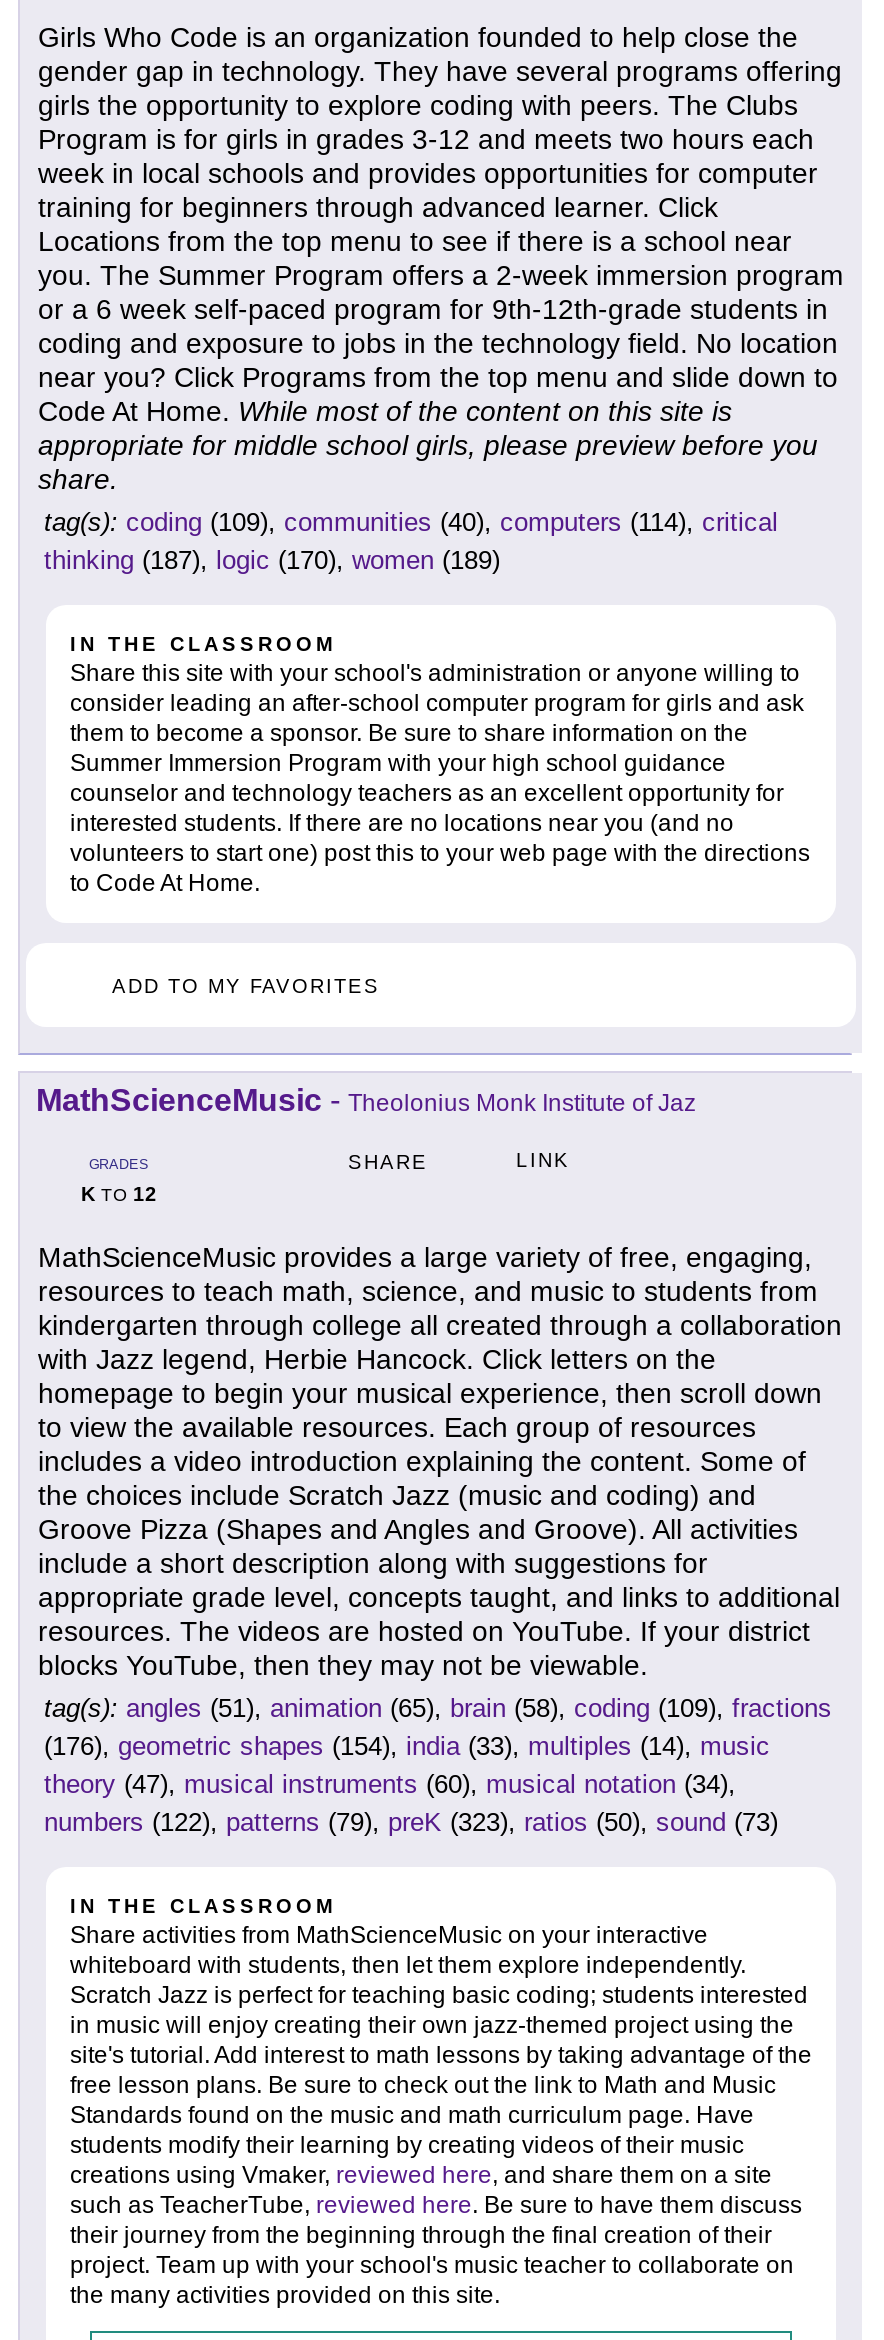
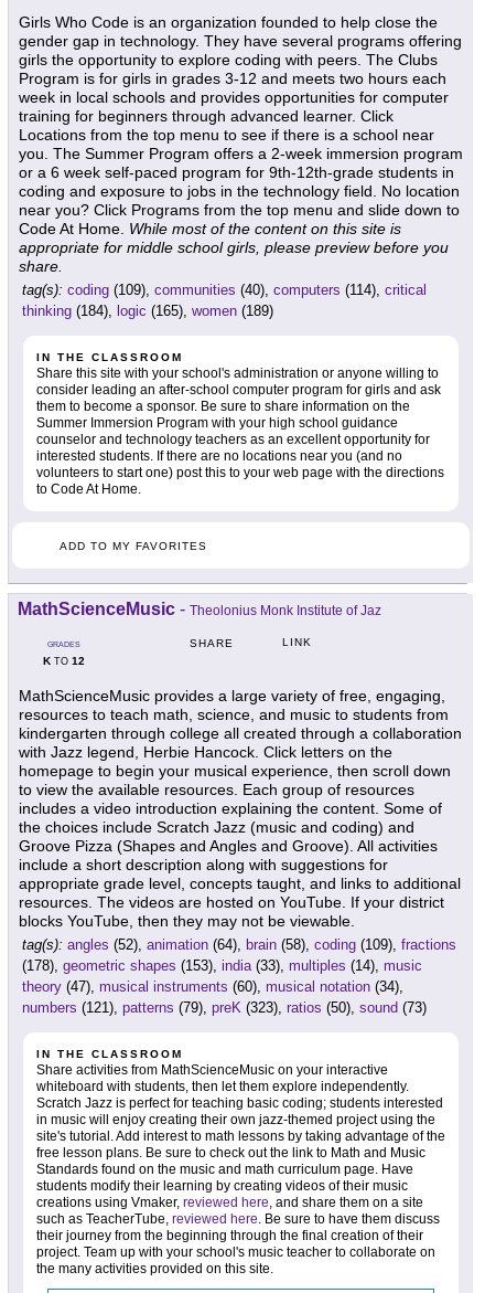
[44,546,500,576] thinking (187), logic (170), women (189) -> [22,303,273,319] thinking (184), logic (165), women (189)
[44,1694,832,1724] tag(s): angles (51), animation (65), brain (58), coding (109), fractions -> [22,937,456,953] tag(s): angles (52), animation (64), brain (58), coding (109), fractions
[44,1732,770,1762] (176), geometric shapes (154), india (33), multiples (14), music -> [22,958,422,974] (178), geometric shapes (153), india (33), multiples (14), music
[44,1808,778,1838] numbers (122), patterns (79), preK (323), ratios (50), sound (73) -> [22,1000,427,1016] numbers (121), patterns (79), preK (323), ratios (50), sound (73)

